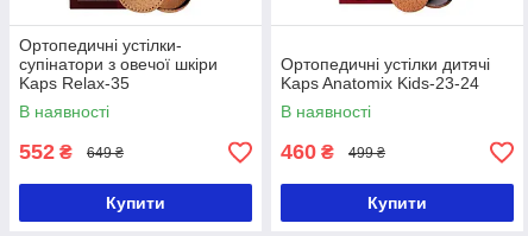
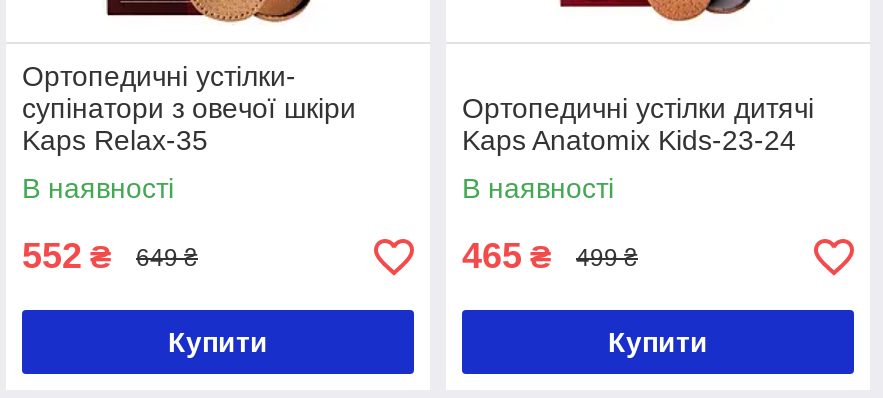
[281,140,385,164] 460 ₴ 499 ₴ -> [462,236,638,276] 465 ₴ 499 ₴

